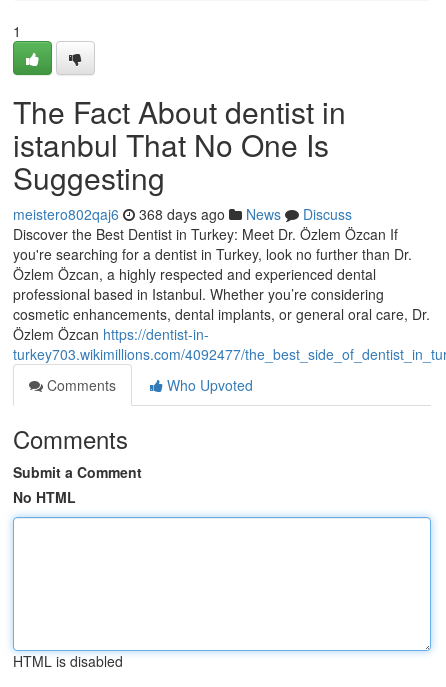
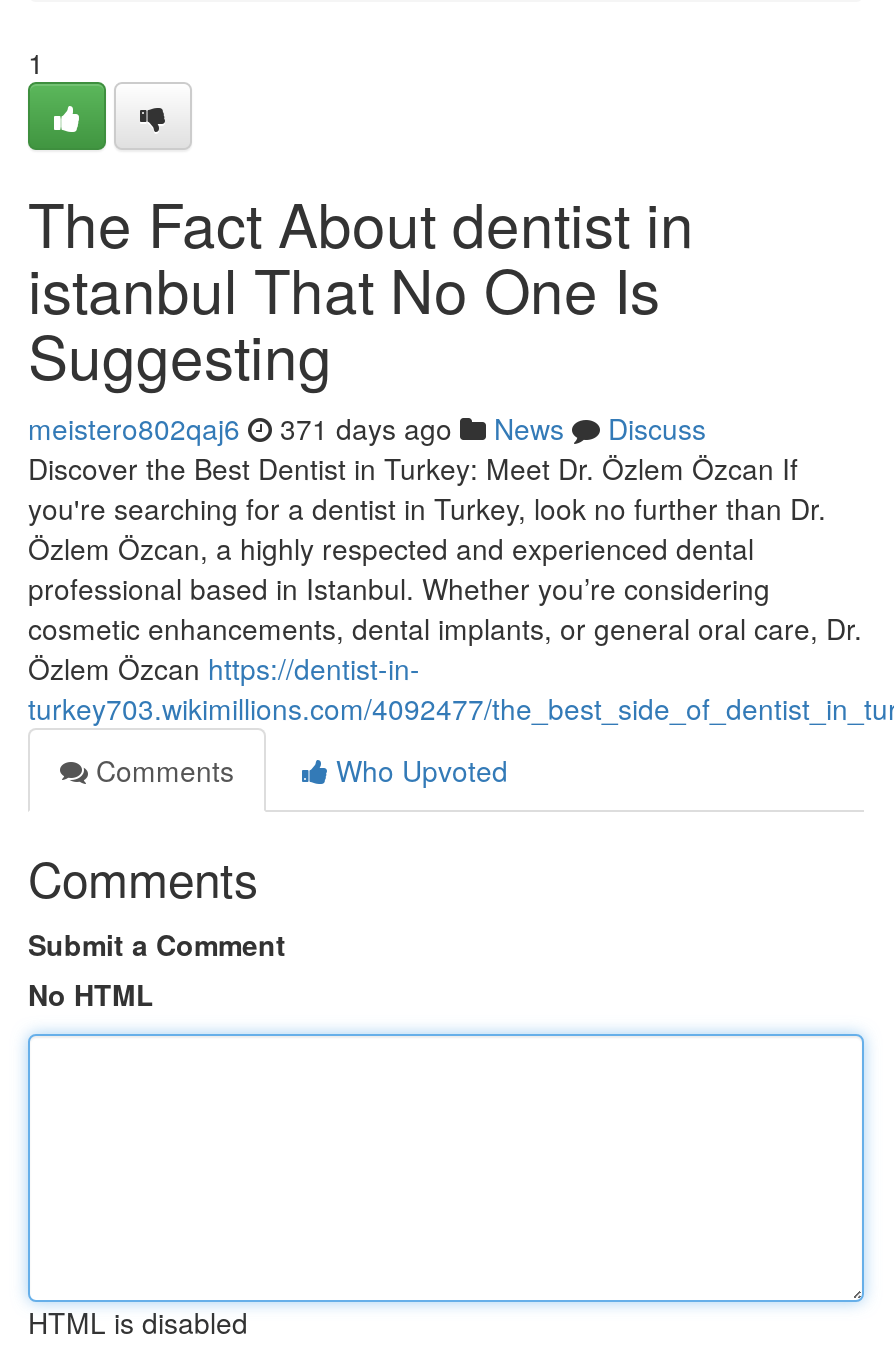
[13,204,352,224] meistero802qaj6 368 days ago News Discuss -> [28,408,706,448] meistero802qaj6 371 days ago News Discuss

